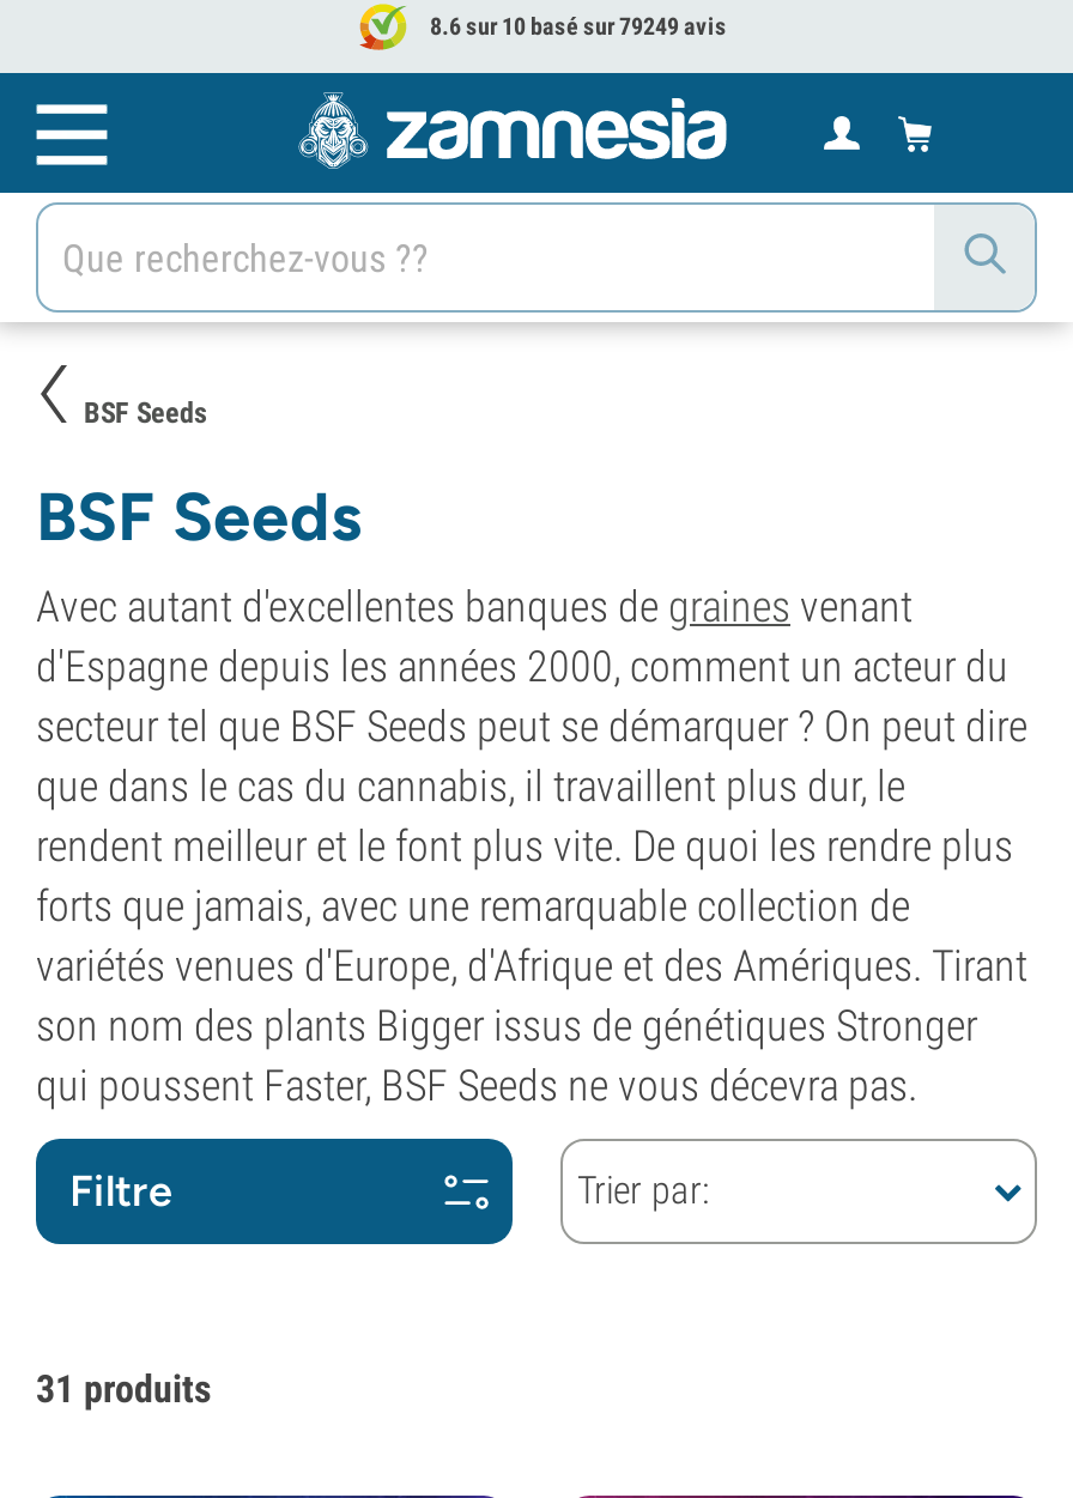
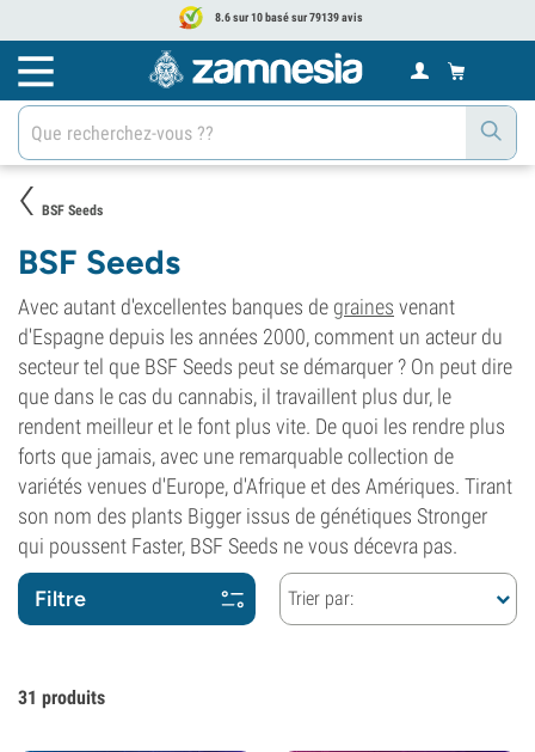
[425,13,727,39] 8.6 sur 10 basé sur 79249 avis -> [212,11,362,24] 8.6 sur 10 basé sur 79139 avis

